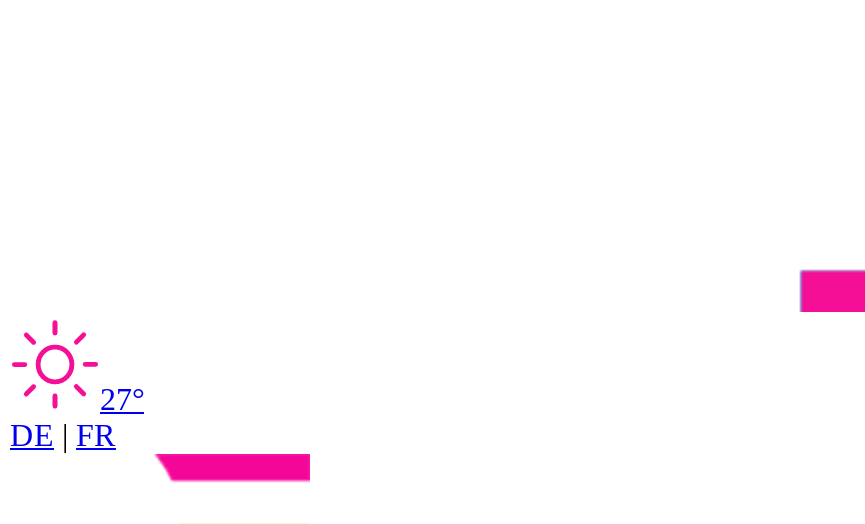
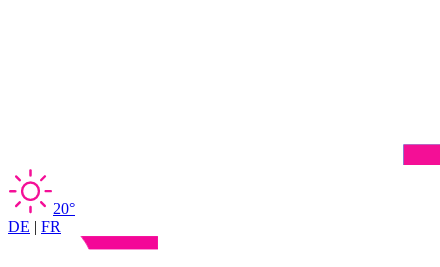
[100,382,144,416] 27° -> [53,200,75,217] 20°

